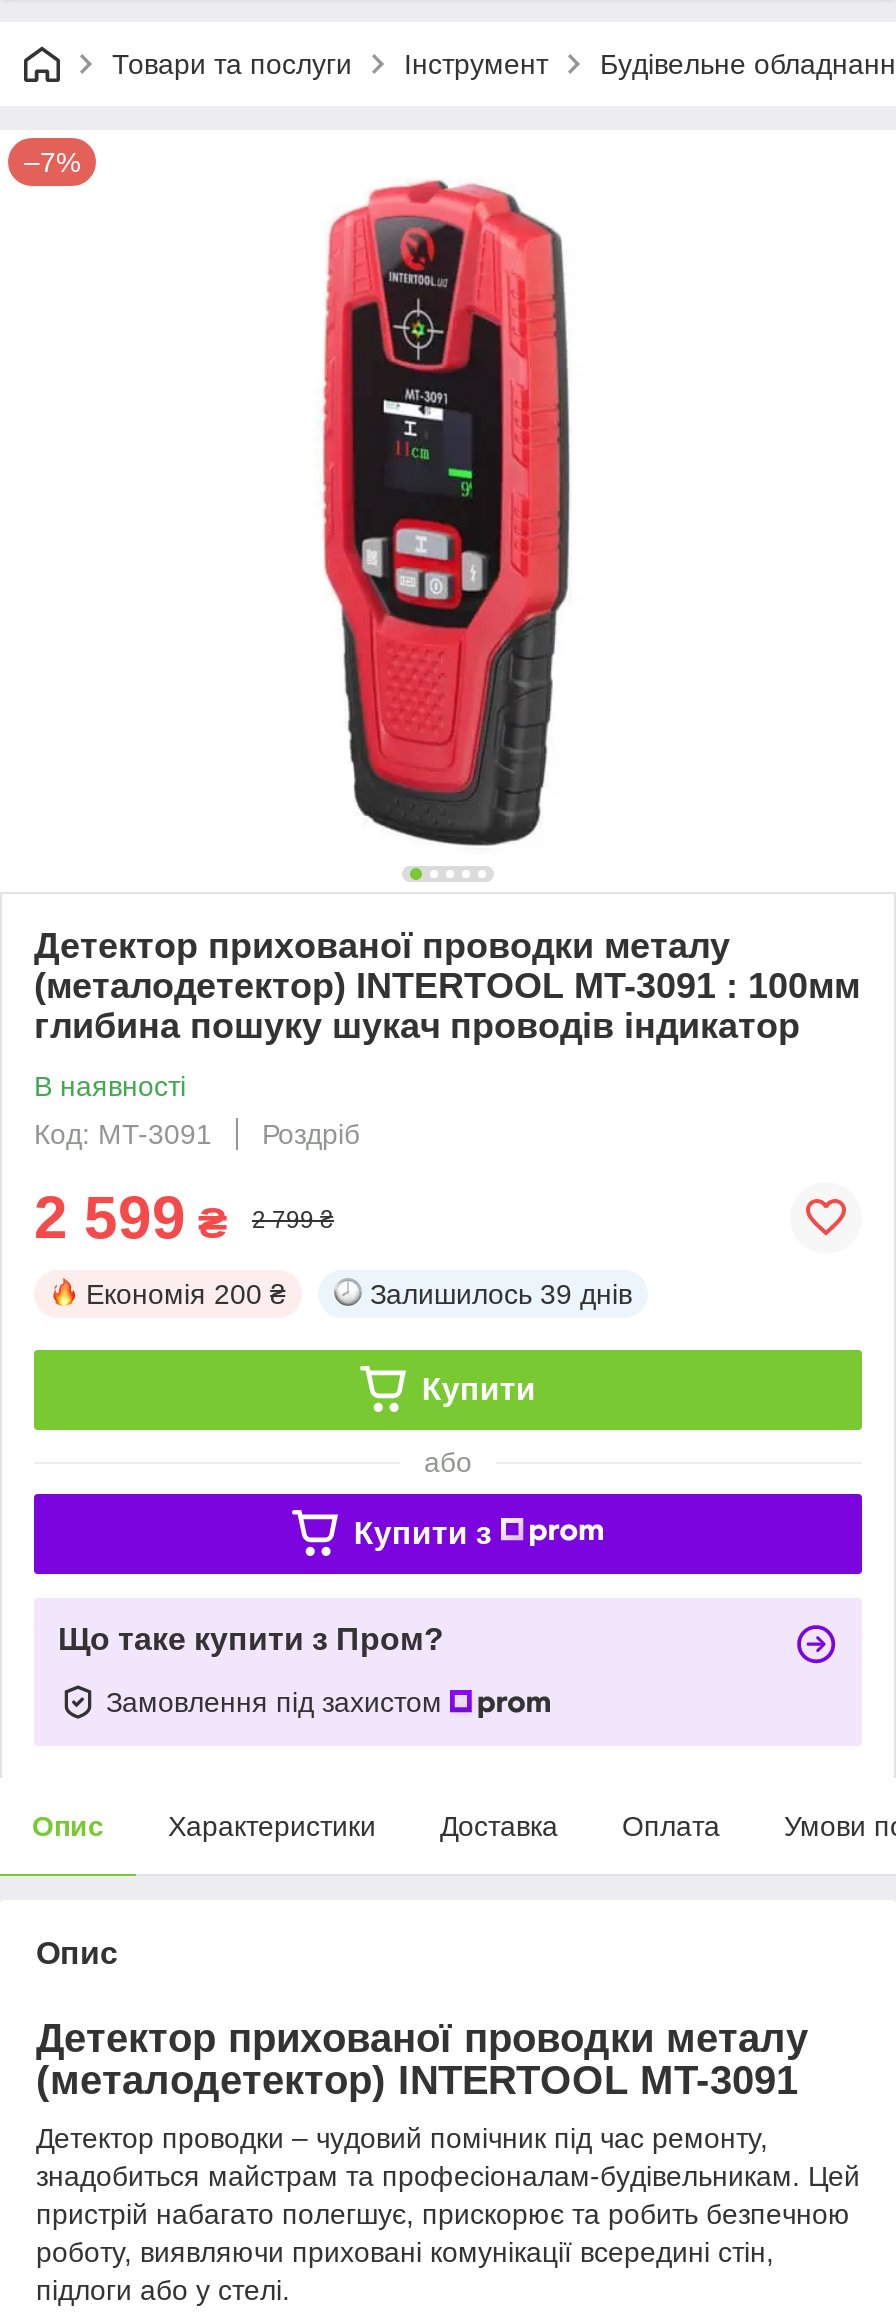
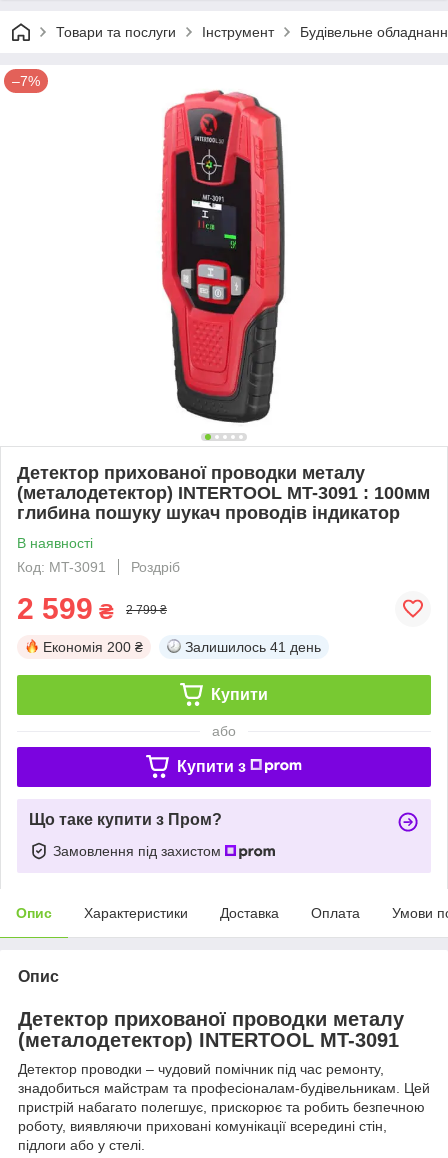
[370,1278,632,1310] Залишилось 39 днів -> [185,639,321,655] Залишилось 41 день

